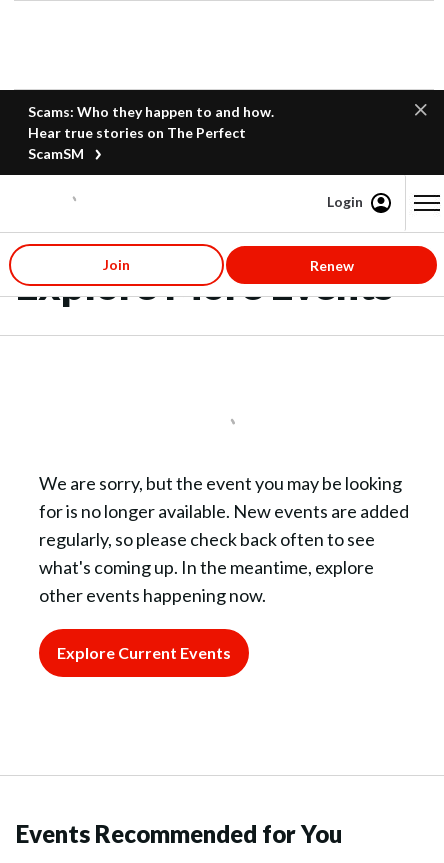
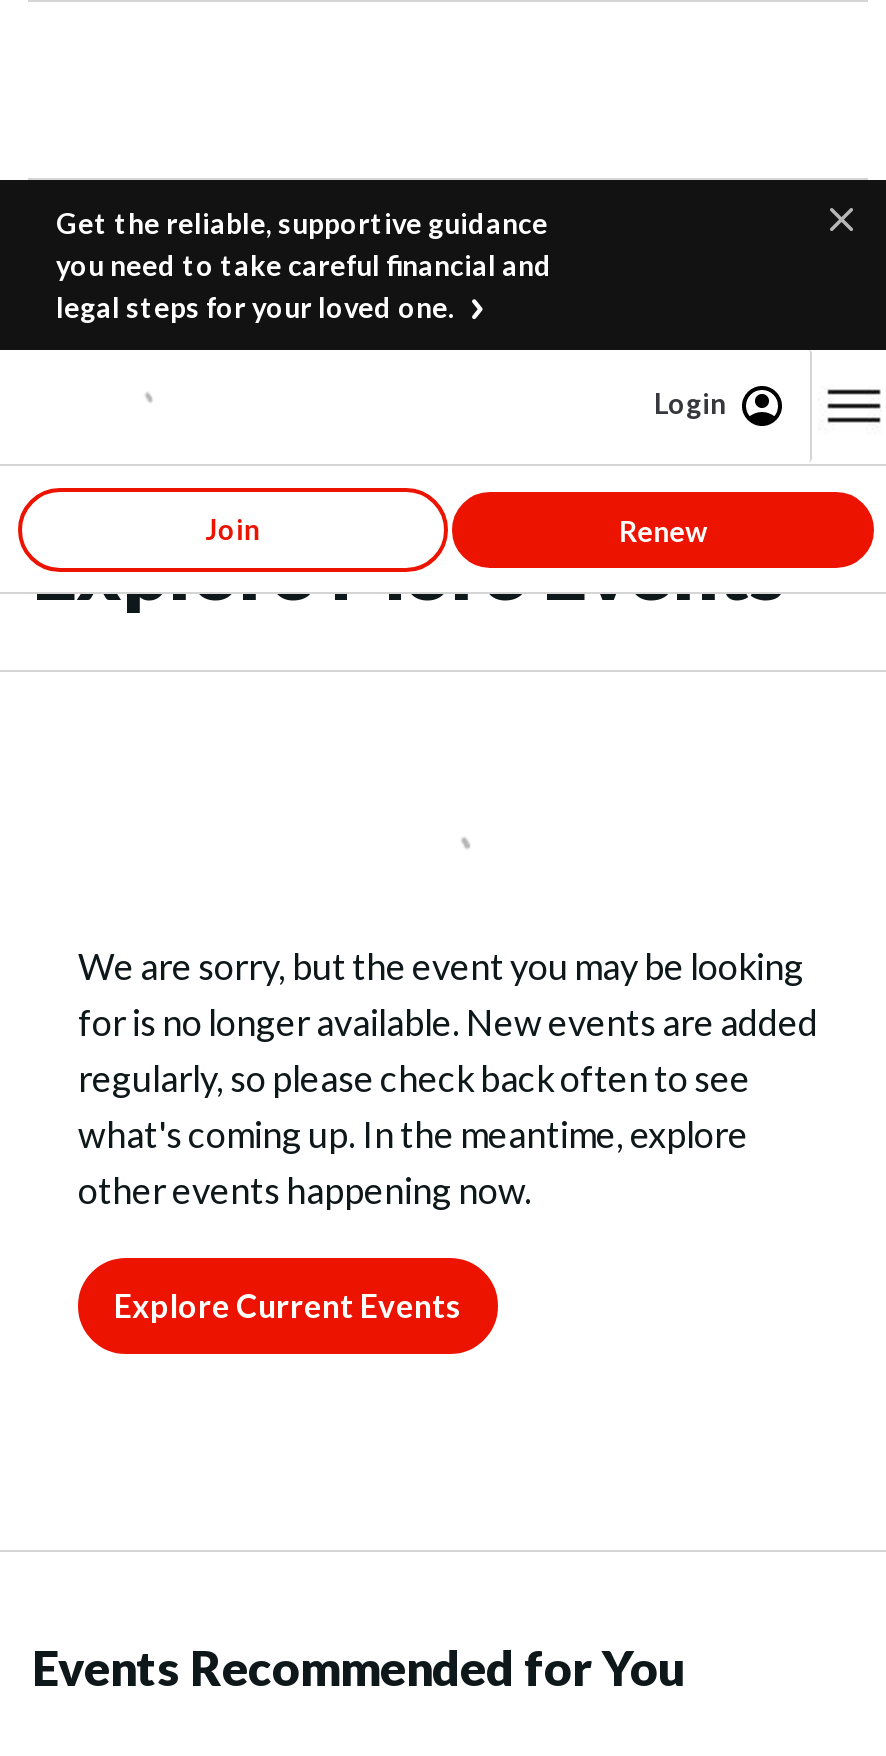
[28,103,274,162] Scams: Who they happen to and how. | Hear true stories on The Perfect | ScamSM -> [56,206,552,324] Get the reliable, supportive guidance | you need to take careful financial and | legal steps for your loved one.

